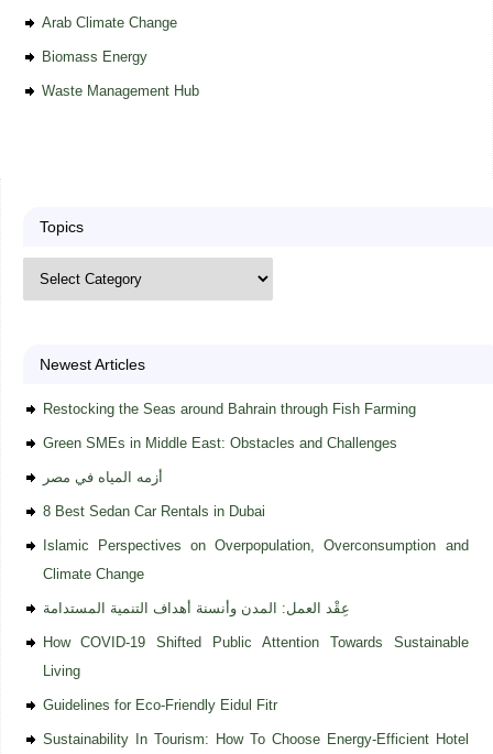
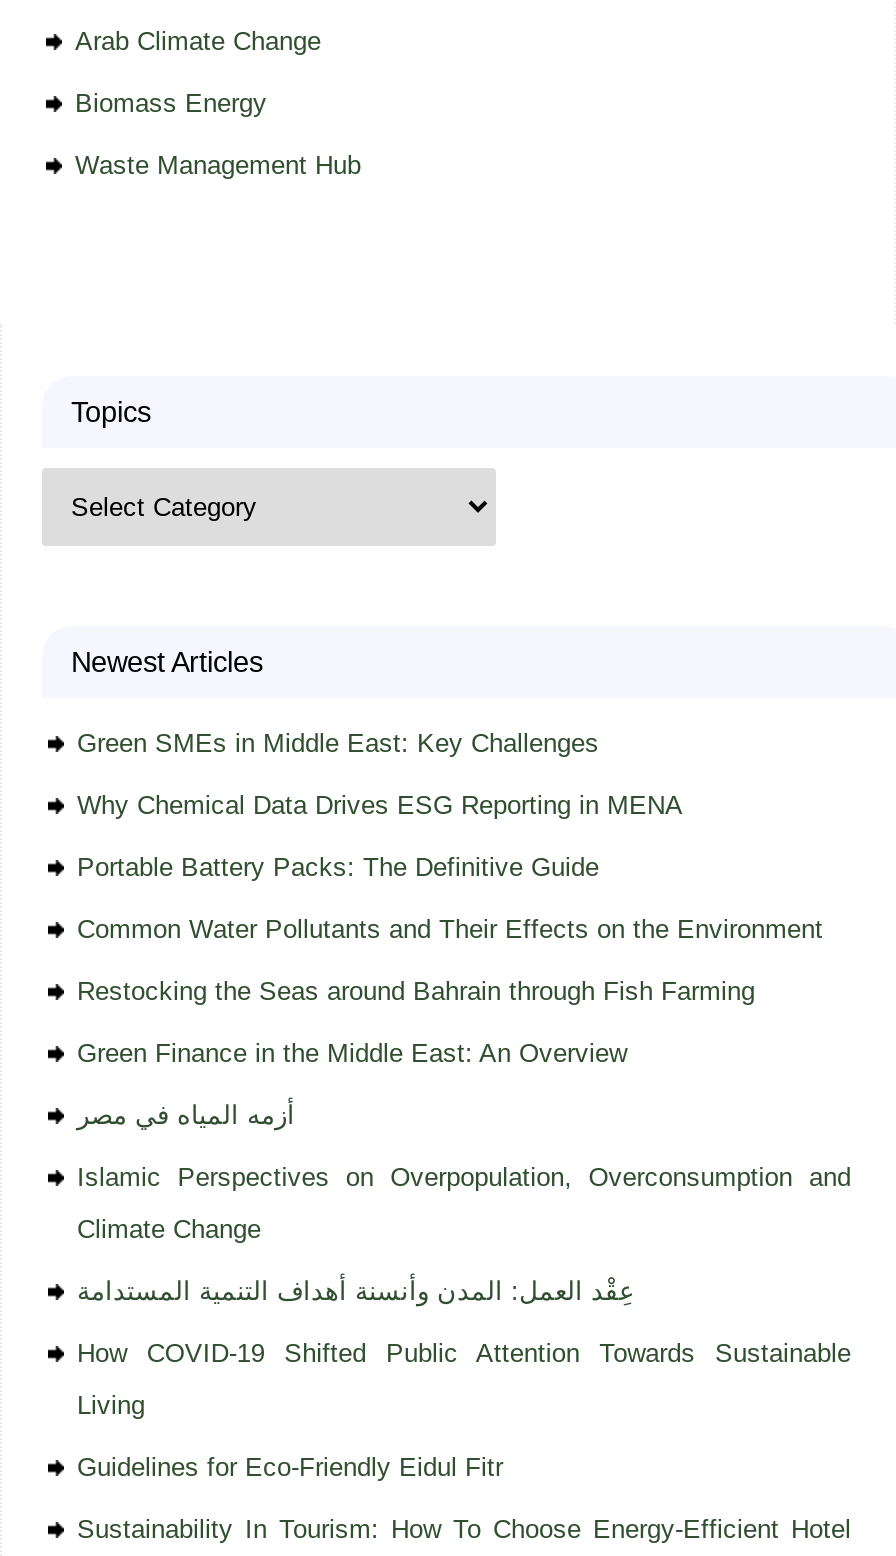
none -> [77,727,823,943] Green SMEs in Middle East: Key Challenges | Why Chemical Data Drives ESG Reporting in MENA | Portable Battery Packs: The Definitive Guide | Common Water Pollutants and Their Effects on the Environment
moved [42,400,415,417] -> [77,975,755,1005]: Restocking the Seas around Bahrain through Fish Farming
[42,434,397,451] Green SMEs in Middle East: Obstacles and Challenges -> [77,1037,627,1067] Green Finance in the Middle East: An Overview
moved [42,468,162,485] -> [77,1099,295,1129]: أزمه المياه في مصر
[42,502,265,519] 8 Best Sedan Car Rentals in Dubai -> none

